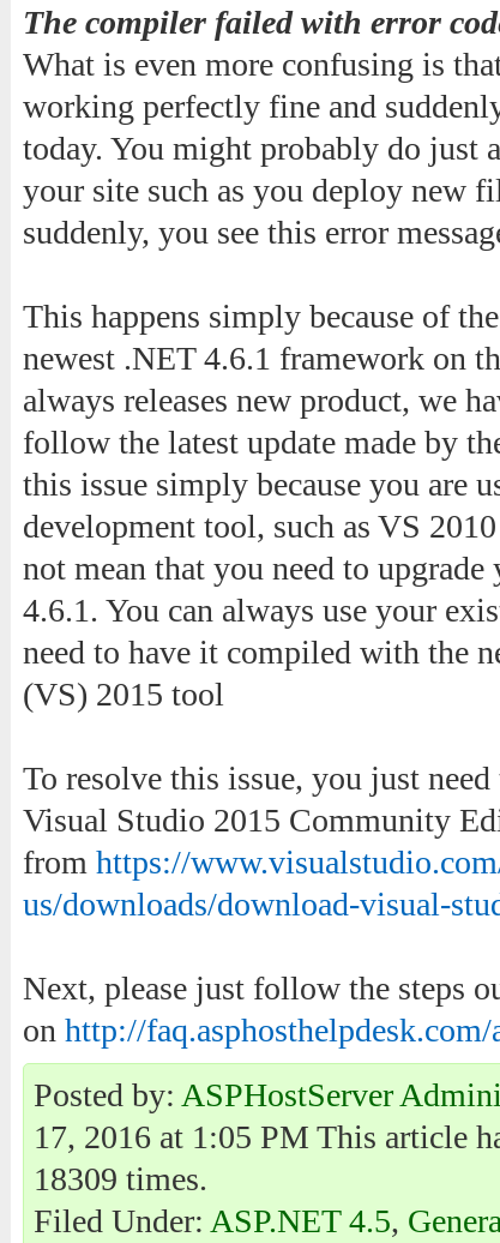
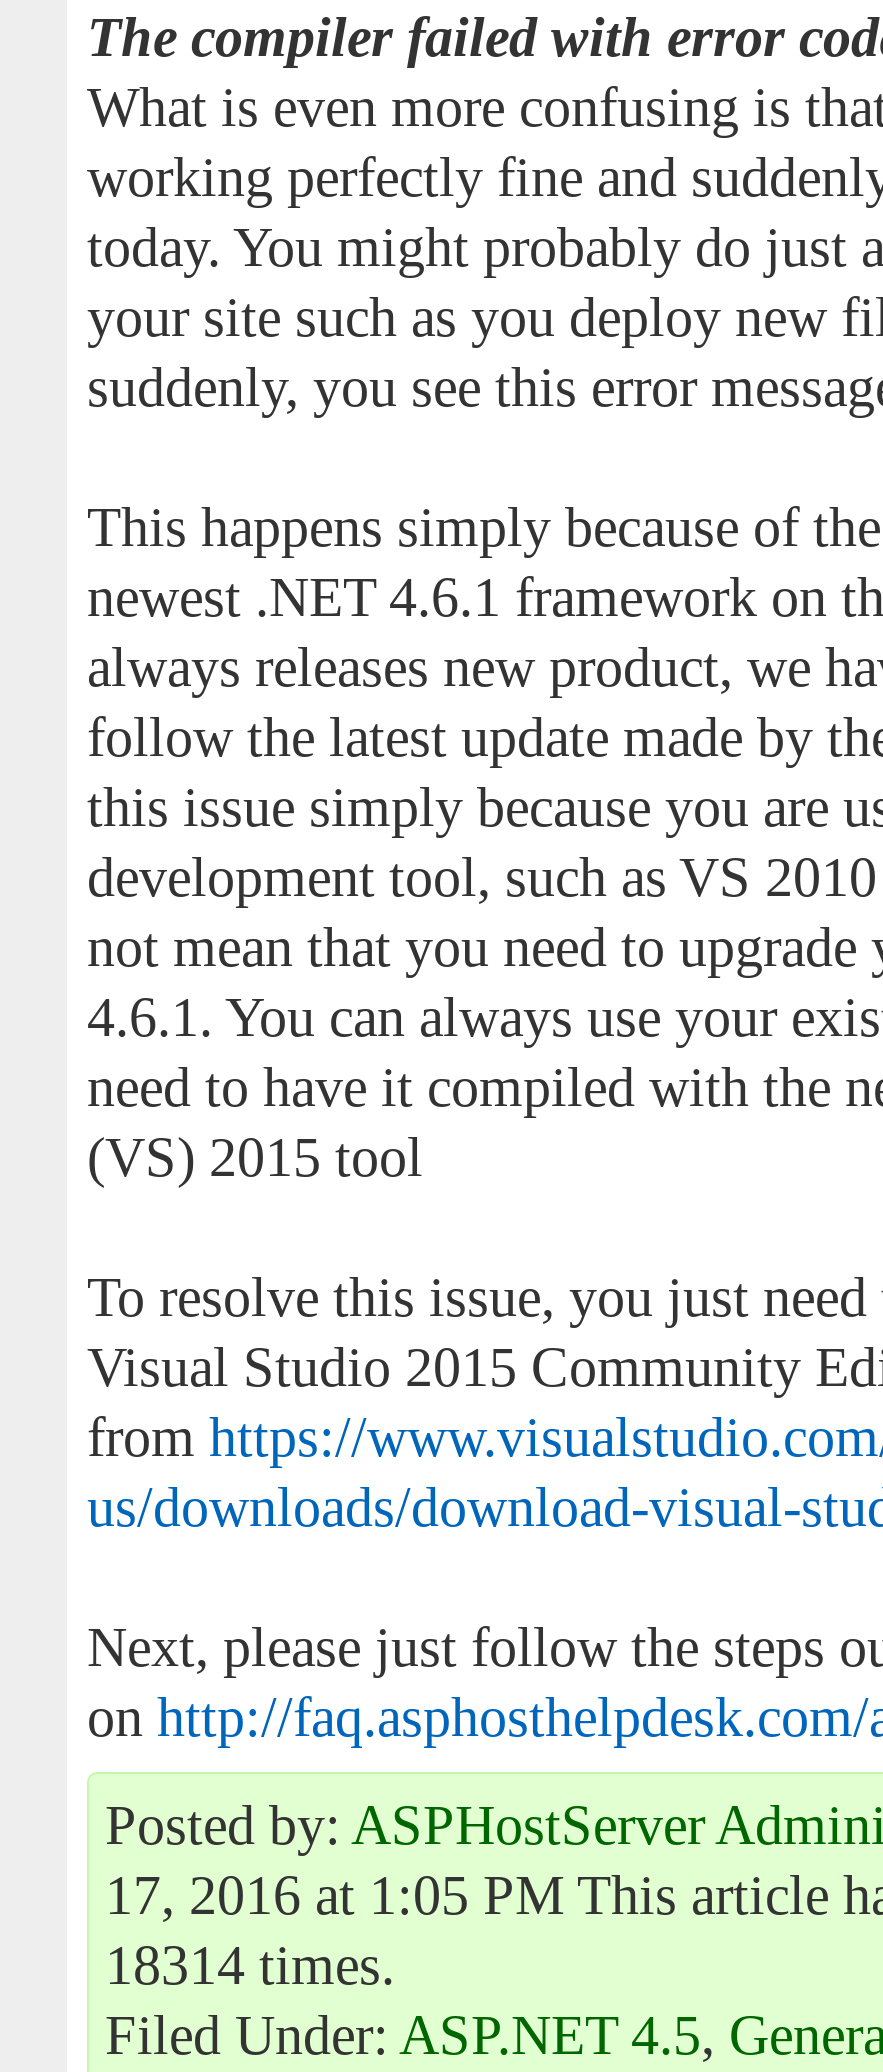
[34,1160,207,1197] 18309 times. -> [105,1934,395,1996] 18314 times.

